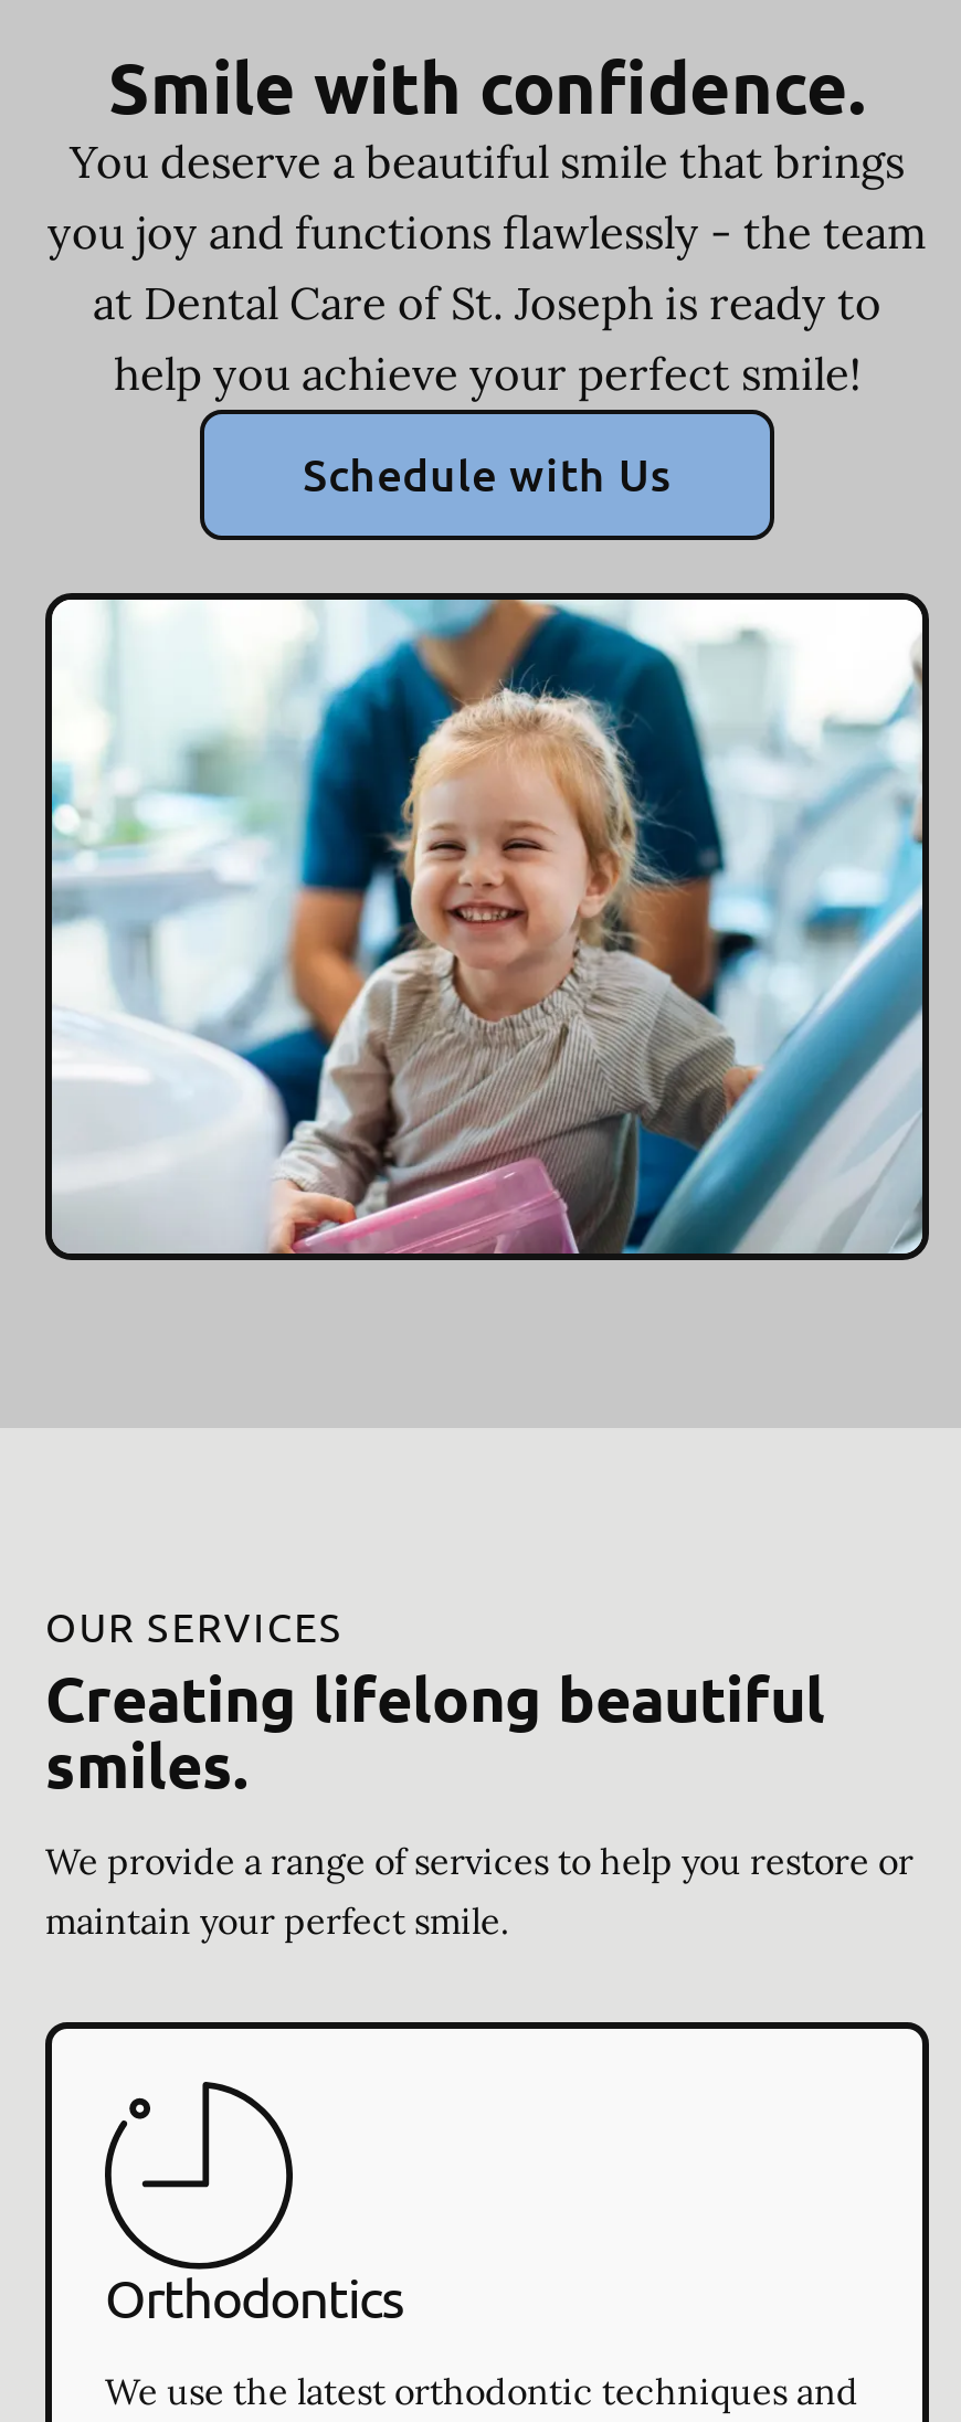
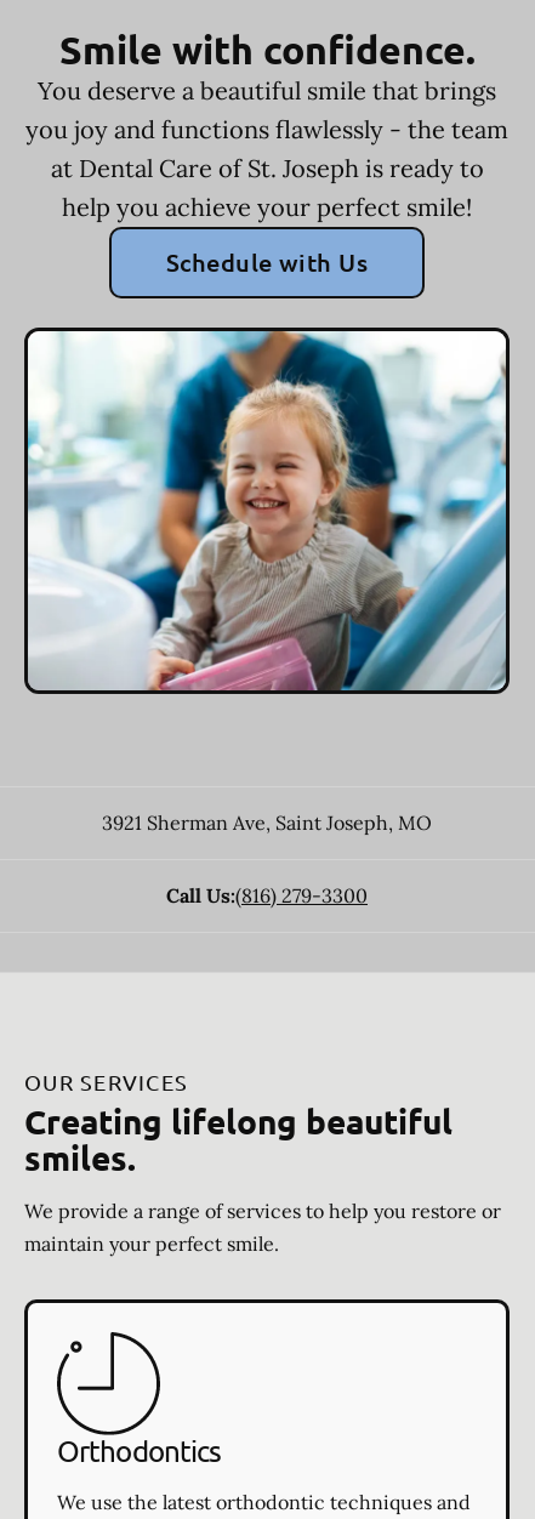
none -> [102,810,432,907] 3921 Sherman Ave, Saint Joseph, MO | Call Us:(816) 279-3300

